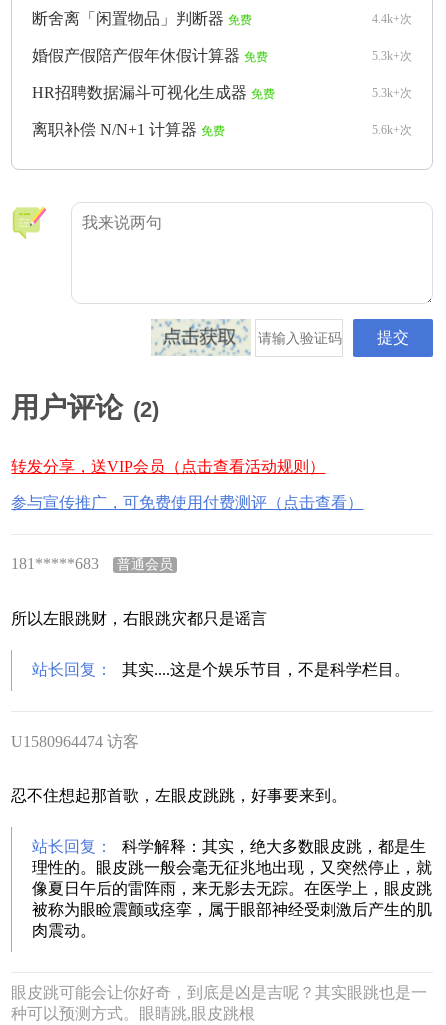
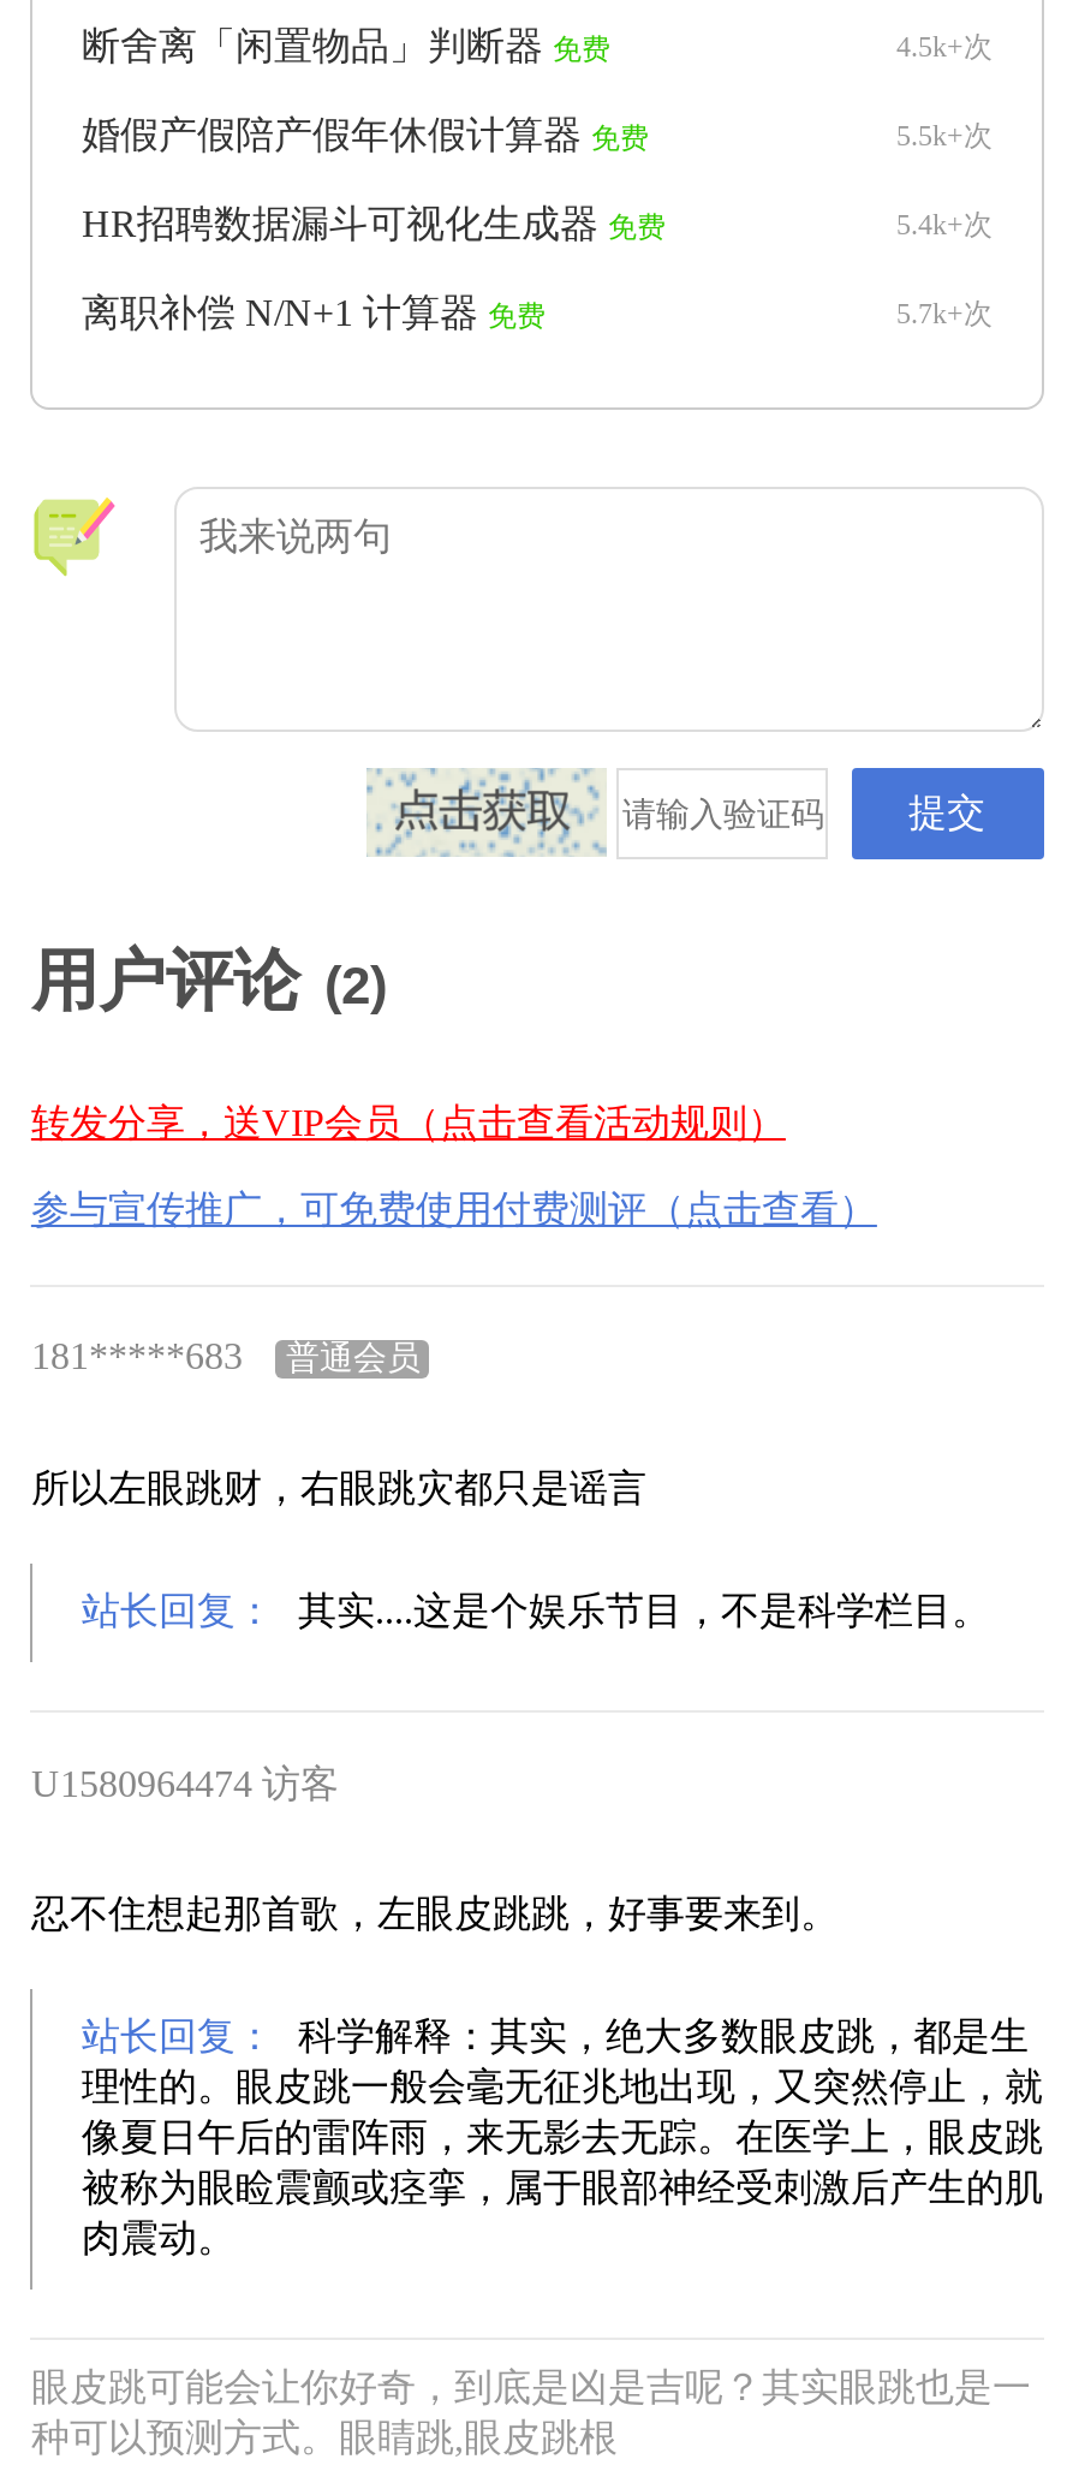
[371,12,411,26] 4.4k+次 -> [896,31,993,65] 4.5k+次
[371,49,411,63] 5.3k+次 -> [896,120,993,154] 5.5k+次
[371,86,411,100] 5.3k+次 -> [896,209,993,243] 5.4k+次
[371,123,411,137] 5.6k+次 -> [896,298,993,331] 5.7k+次

